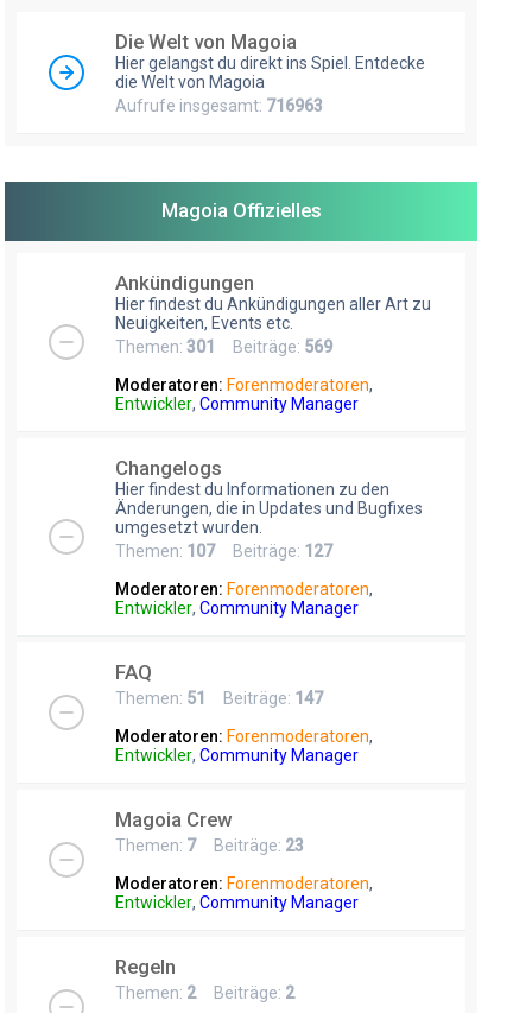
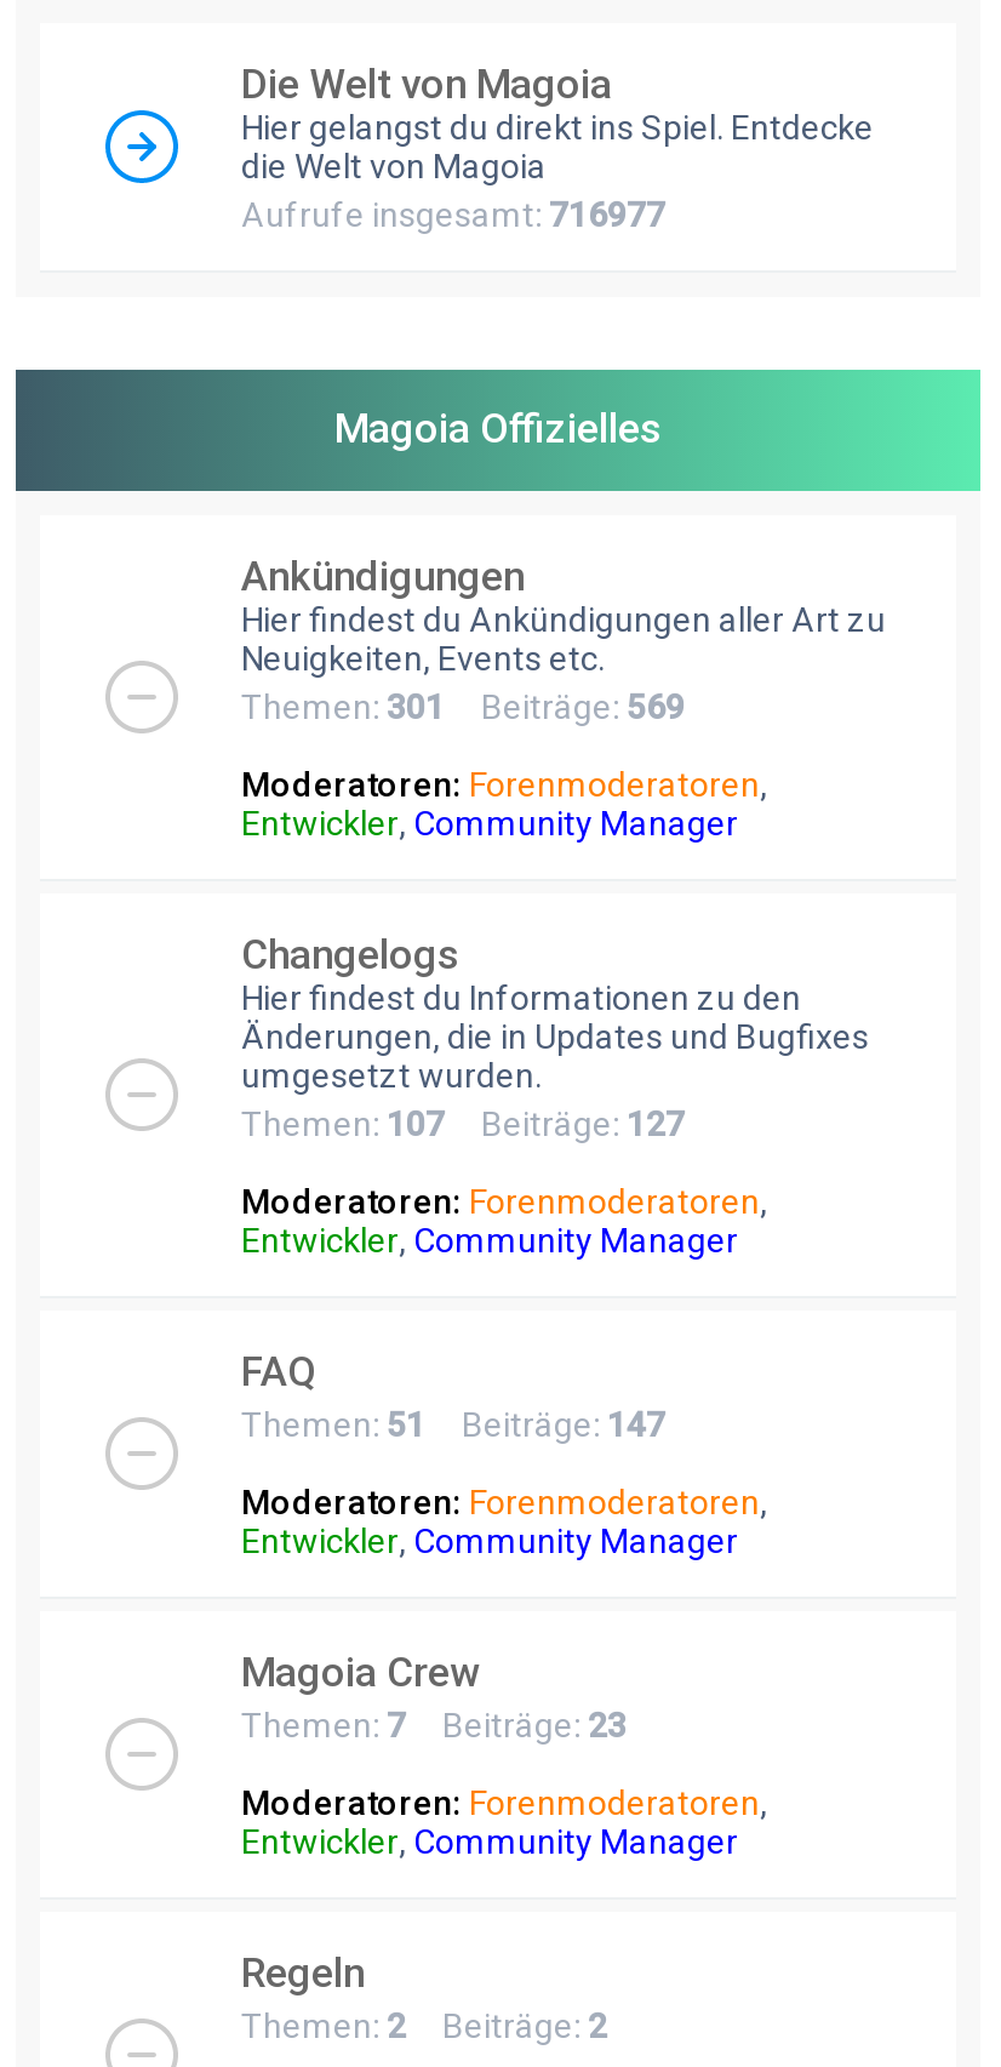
[115,96,323,115] Aufrufe insgesamt: 716963 -> [241,194,665,233] Aufrufe insgesamt: 716977

